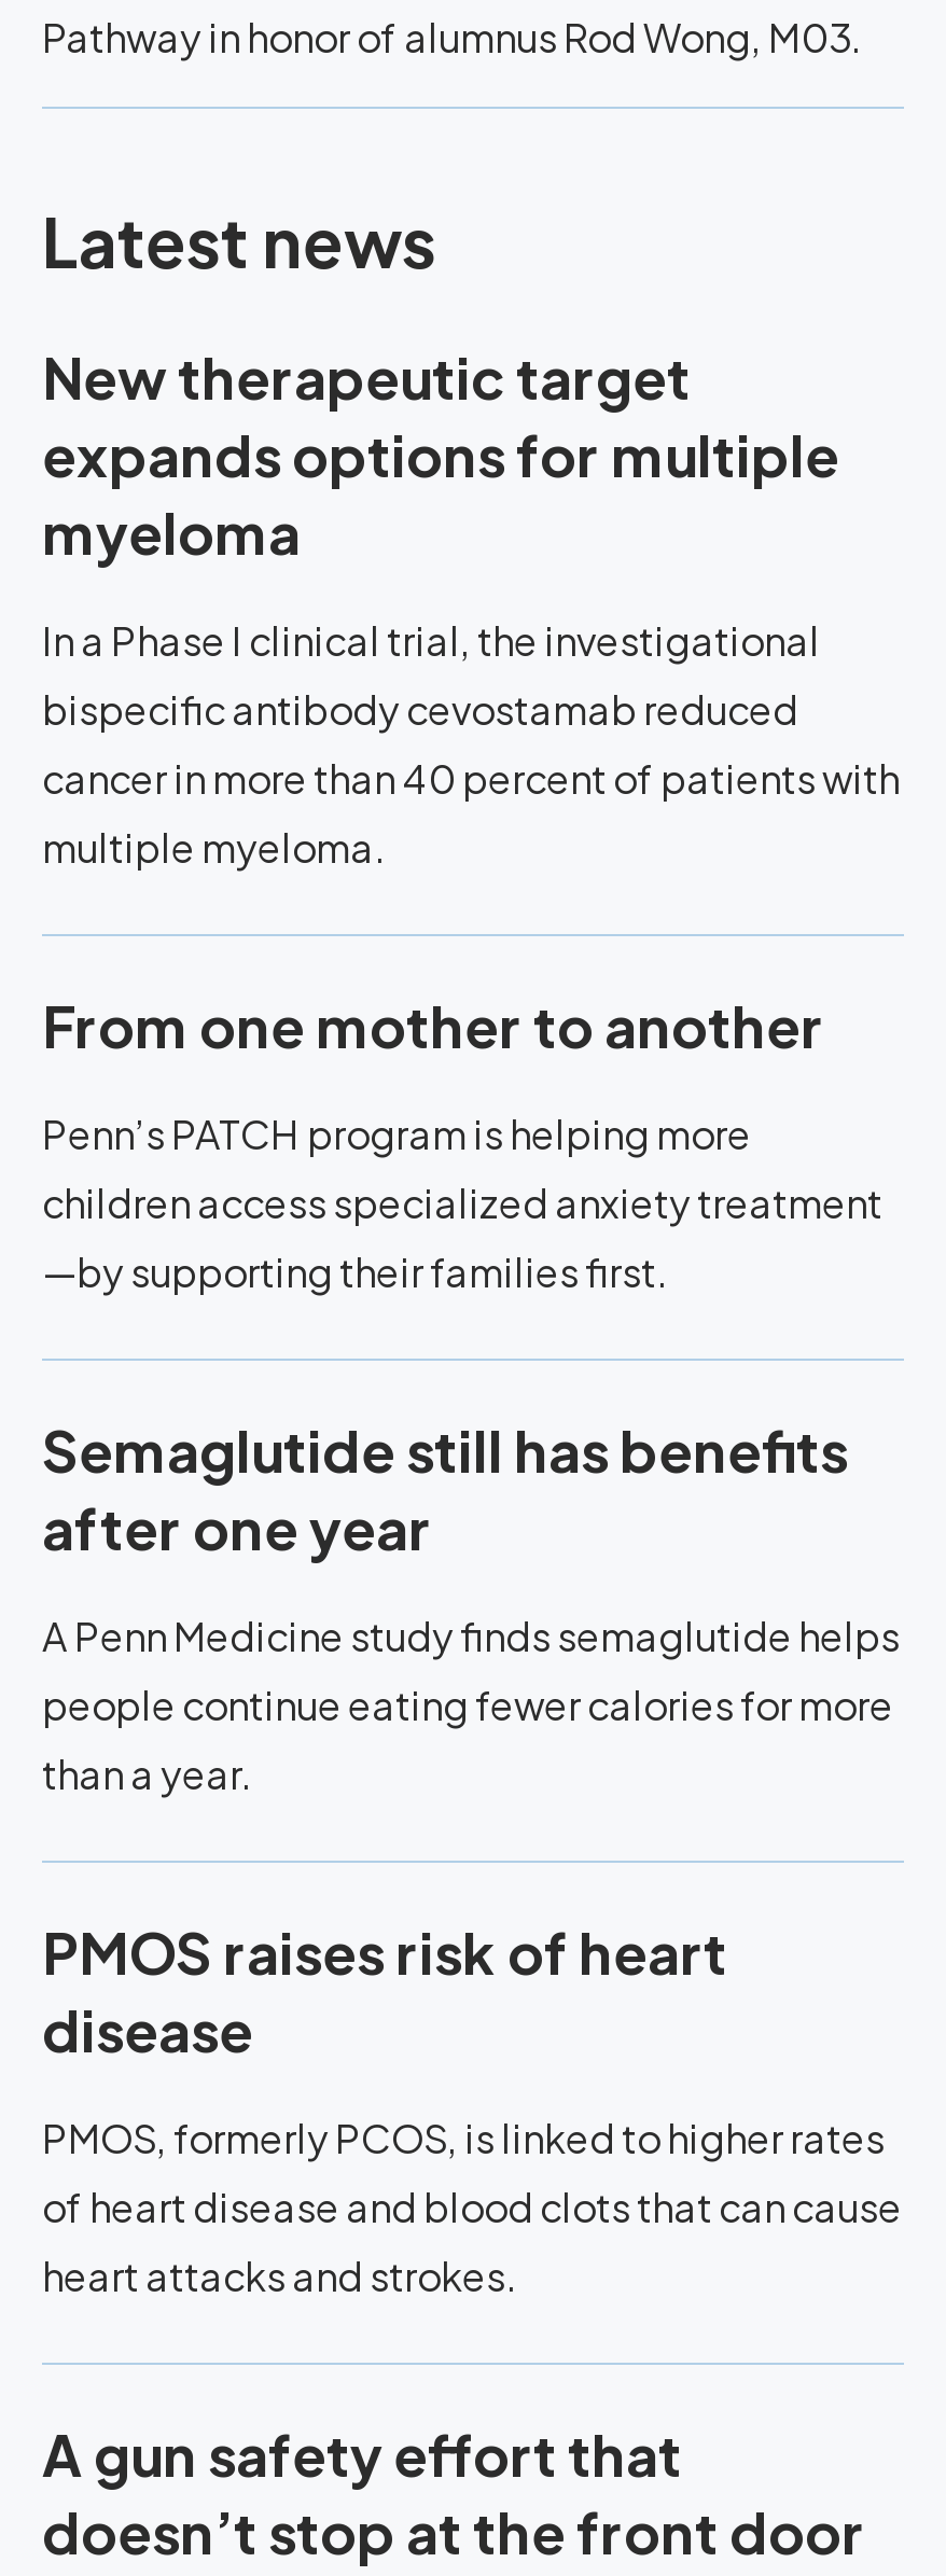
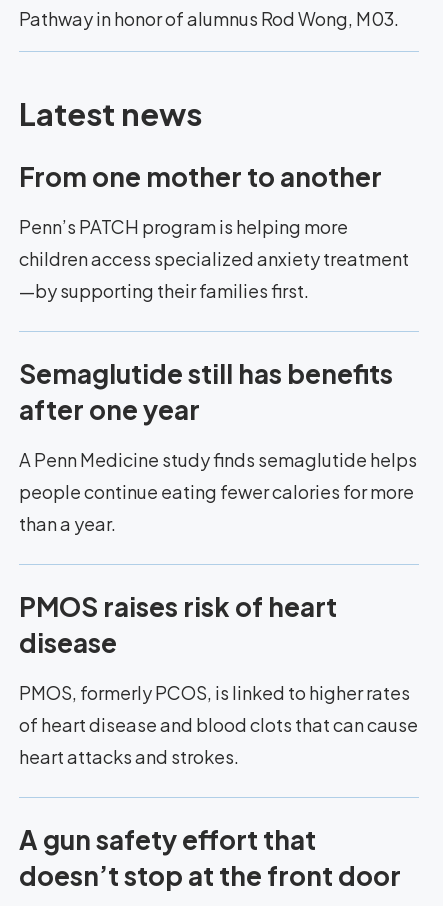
[42,341,900,871] New therapeutic target | expands options for multiple | myeloma | In a Phase I clinical trial, the investigational | bispecific antibody cevostamab reduced | cancer in more than 40 percent of patients with | multiple myeloma. -> none

